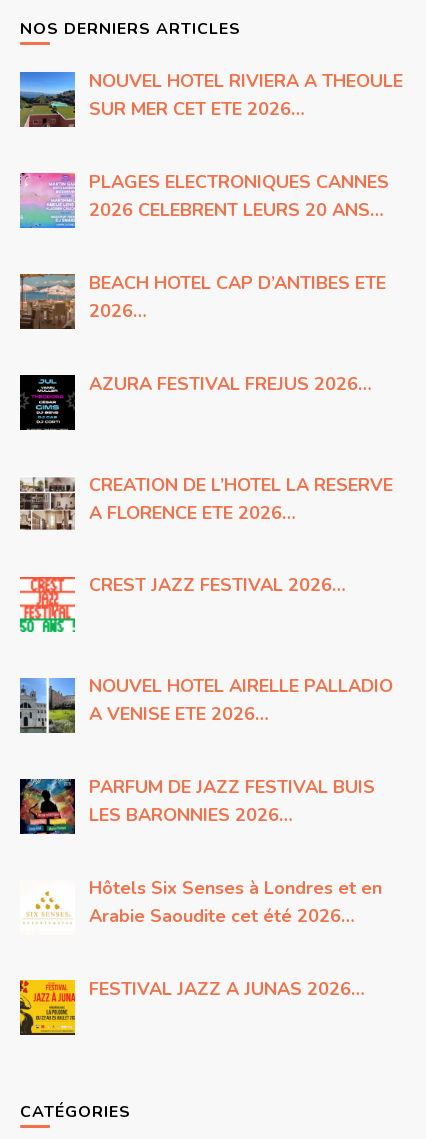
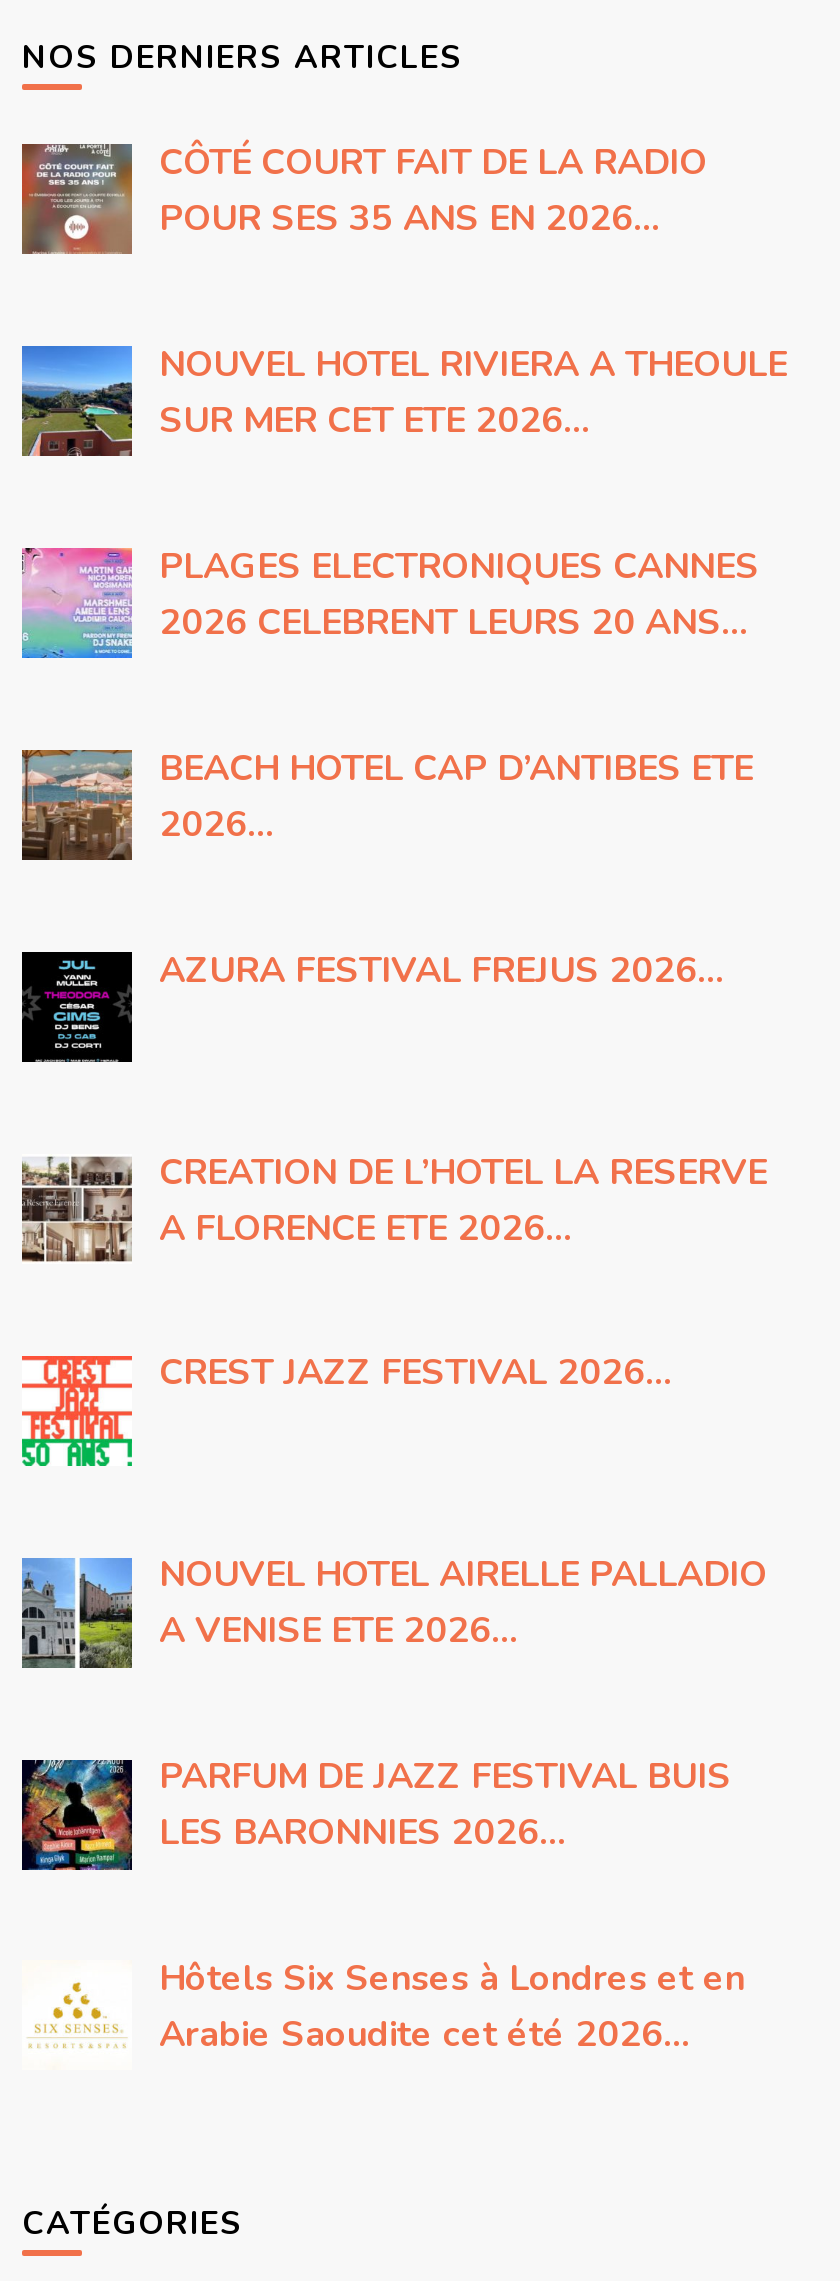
none -> [20,138,707,256] [image] | CÔTÉ COURT FAIT DE LA RADIO | POUR SES 35 ANS EN 2026…
moved [18,69,402,928] -> [18,340,787,2058]: [image] | NOUVEL HOTEL RIVIERA A THEOULE | SUR MER CET ETE 2026… | ... | Hôtels Six Senses à Londres et en | Arabie Saoudite cet été 2026…
[19,977,364,1036] [image] | FESTIVAL JAZZ A JUNAS 2026… -> none

